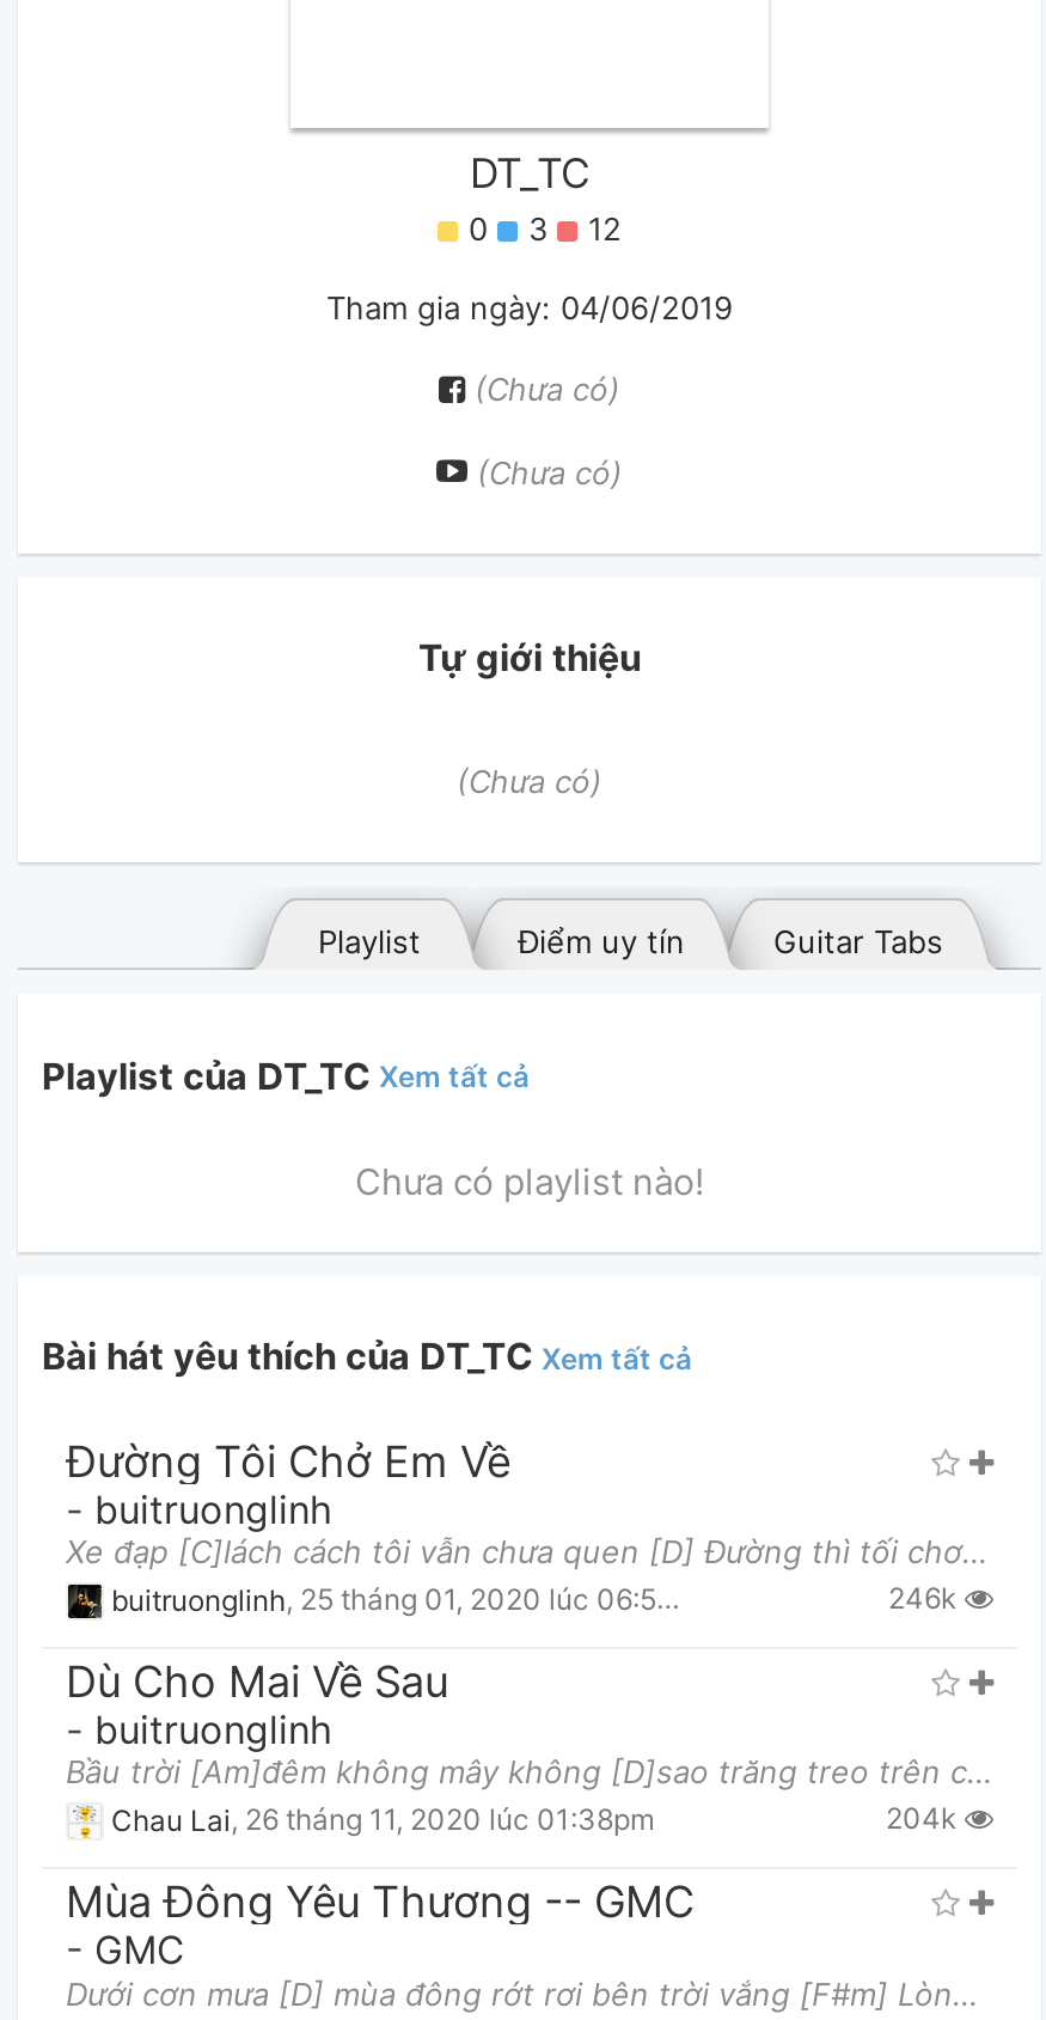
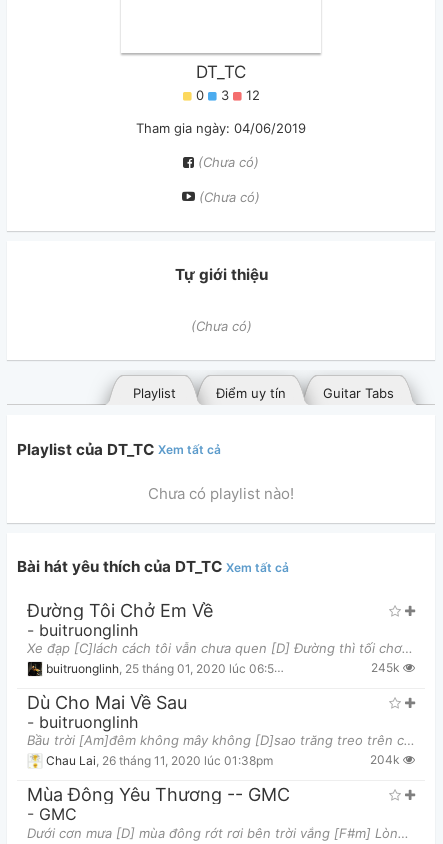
[888,1581,965,1616] 246k -> [371,660,403,675] 245k

